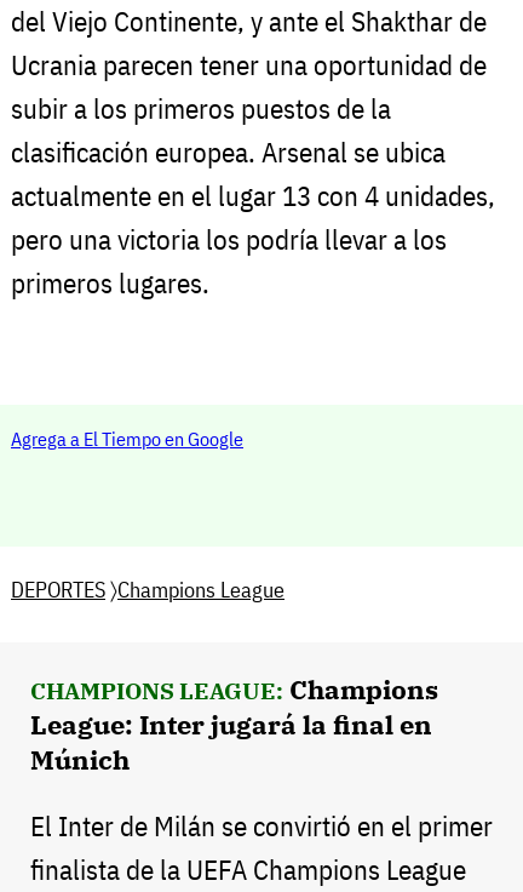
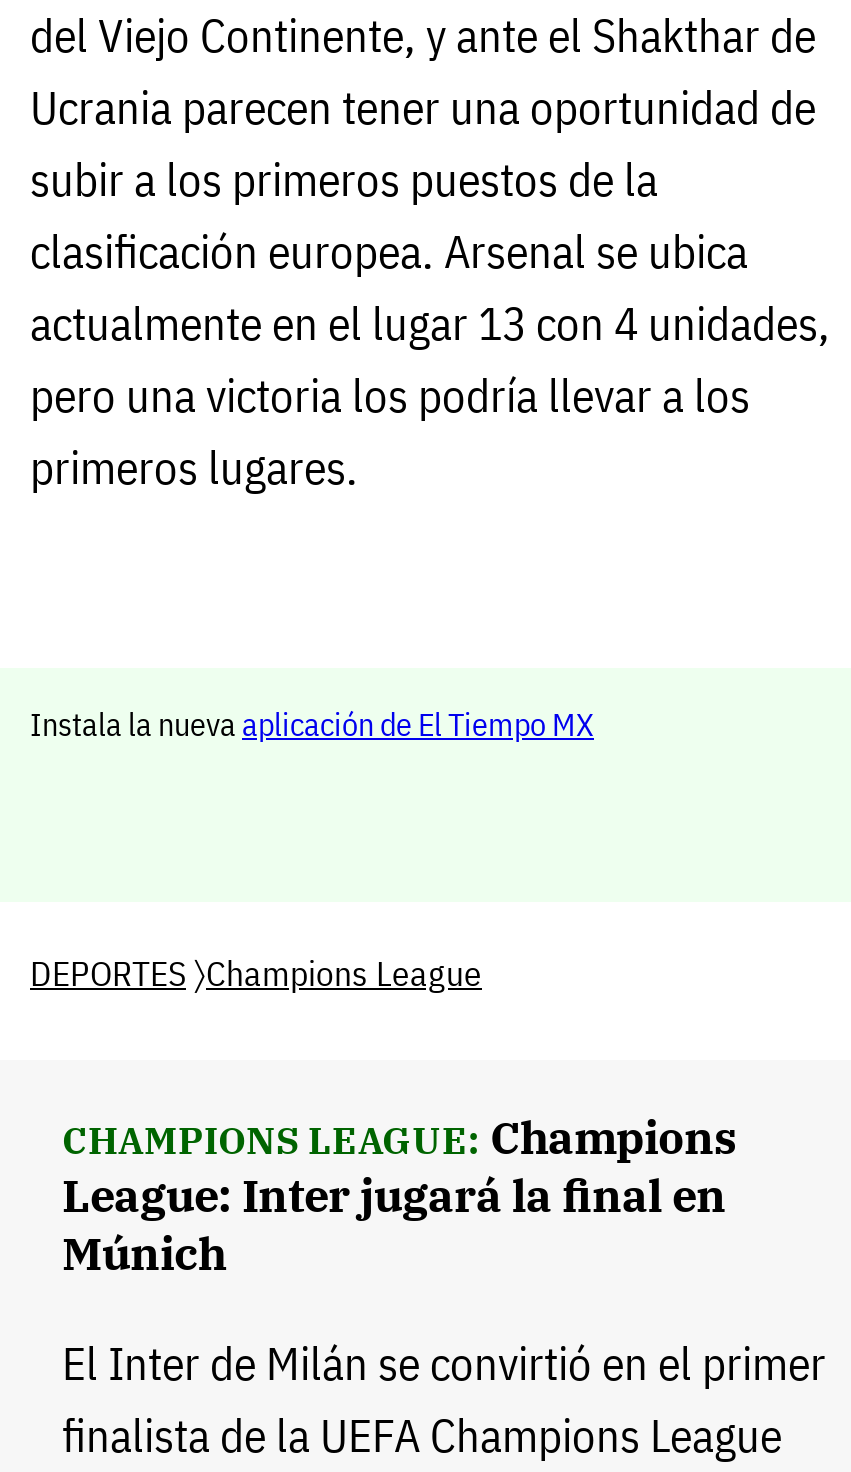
[11,427,243,451] Agrega a El Tiempo en Google -> [30,704,594,744] Instala la nueva aplicación de El Tiempo MX

